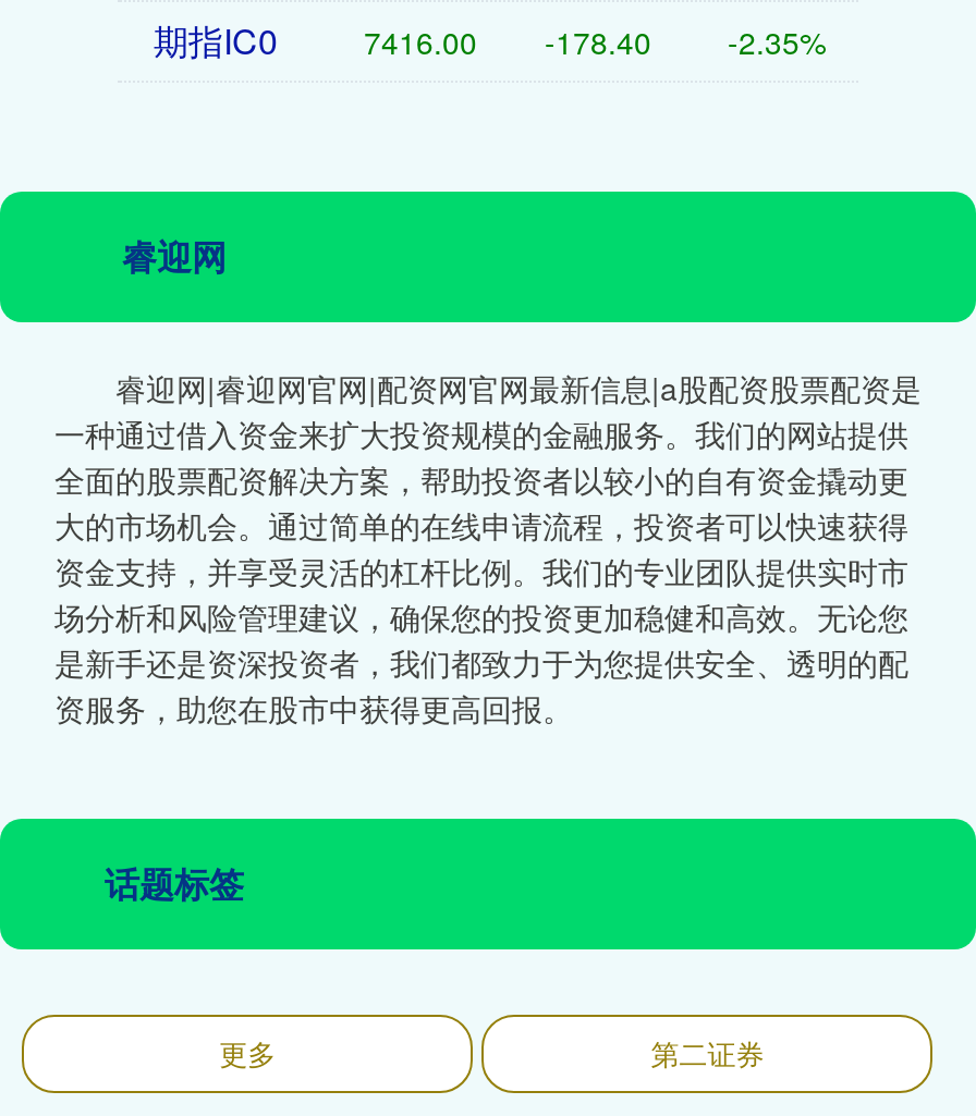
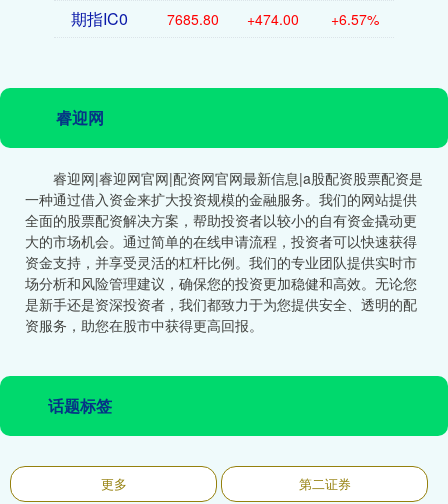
[364,20,477,64] 7416.00 -> [167,9,219,29] 7685.80
[545,20,651,64] -178.40 -> [247,9,299,29] +474.00
[728,20,826,64] -2.35% -> [331,9,379,29] +6.57%

